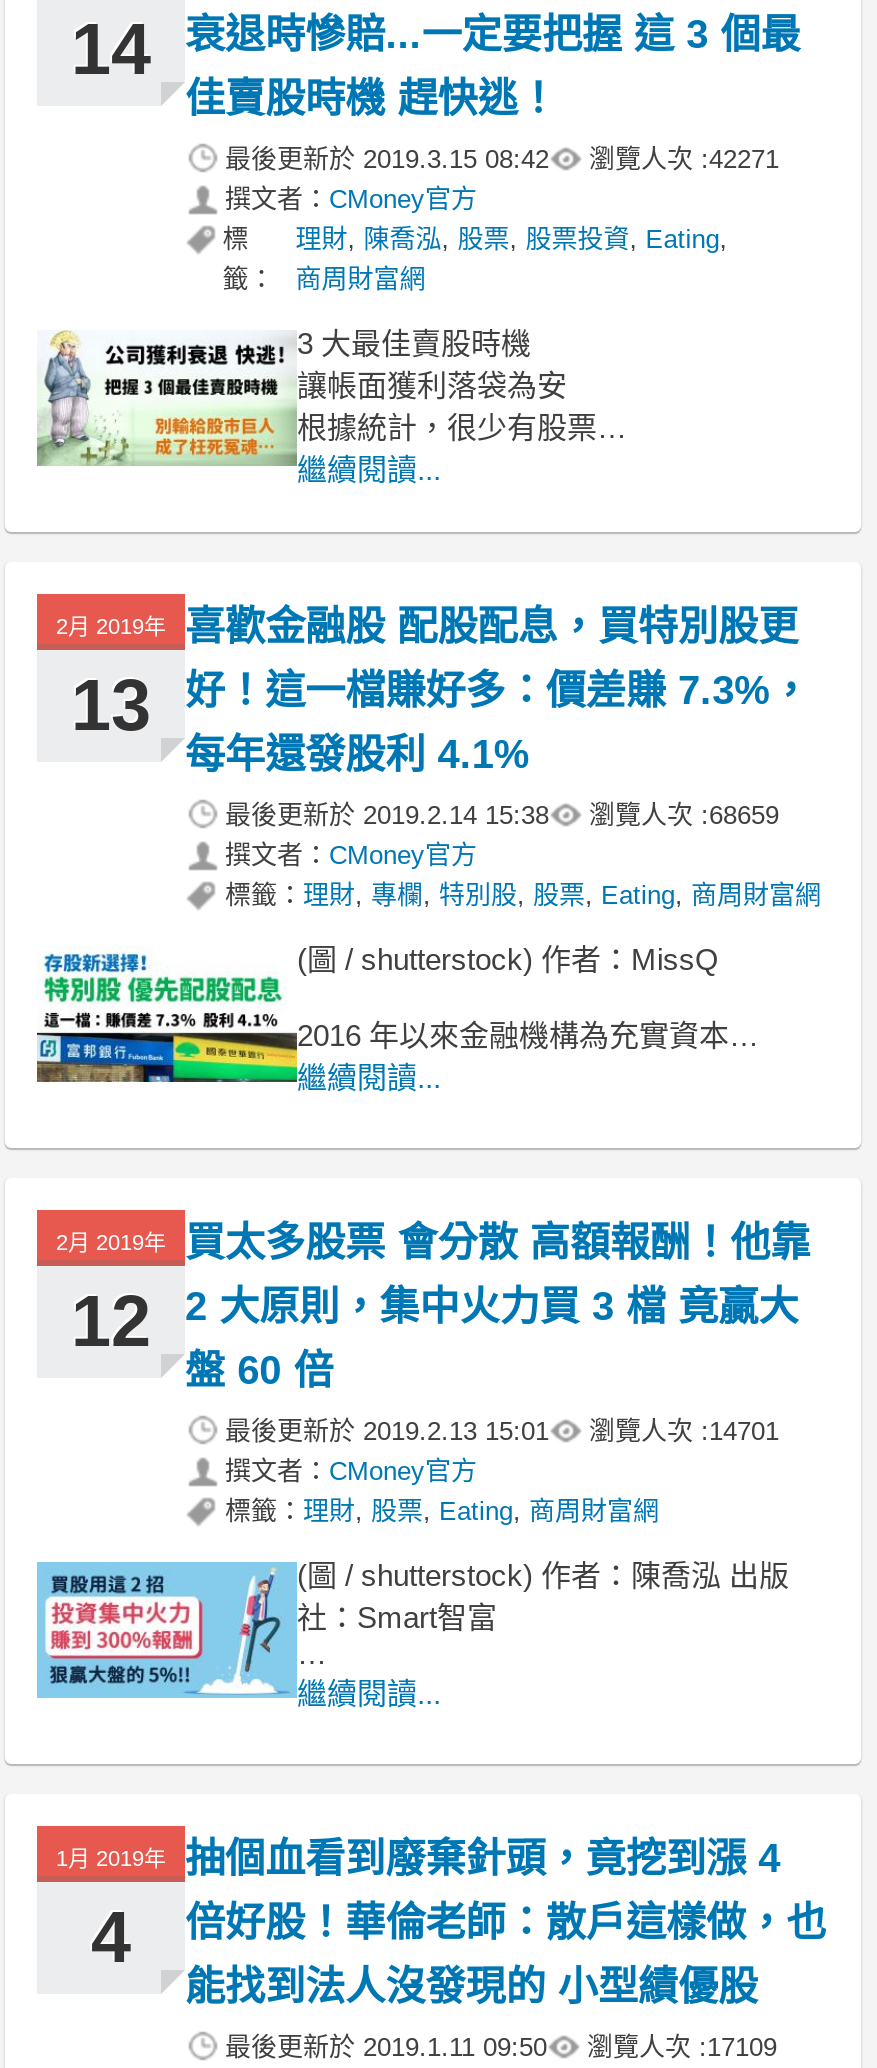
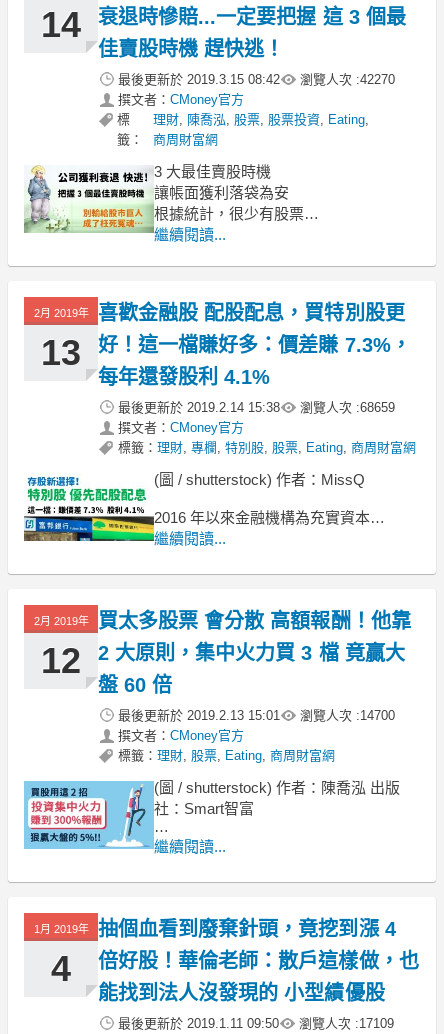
[225,144,779,174] 最後更新於2019.3.15 08:42 瀏覽人次 : 42271 -> [118,72,395,87] 最後更新於2019.3.15 08:42 瀏覽人次 : 42270
[225,1416,779,1446] 最後更新於2019.2.13 15:01 瀏覽人次 : 14701 -> [118,708,395,723] 最後更新於2019.2.13 15:01 瀏覽人次 : 14700

